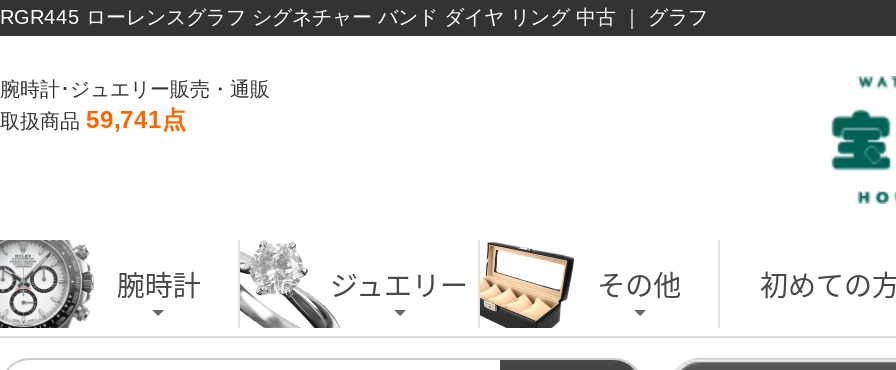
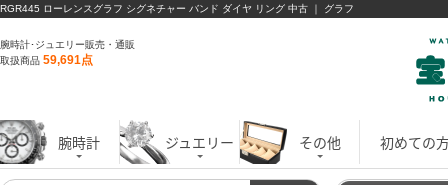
[0,106,186,134] 取扱商品59,741点 -> [0,53,93,67] 取扱商品59,691点

